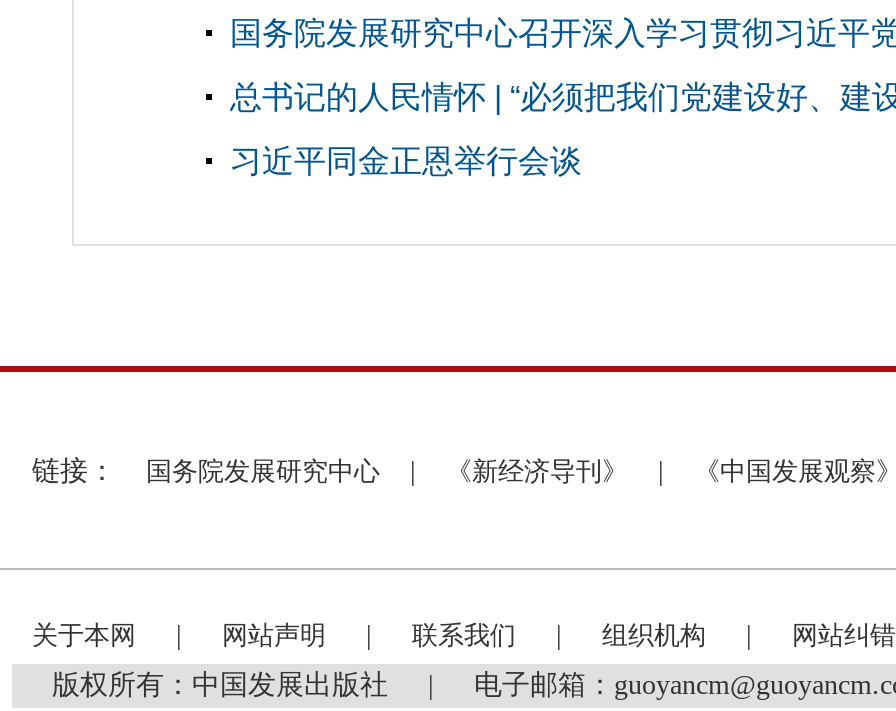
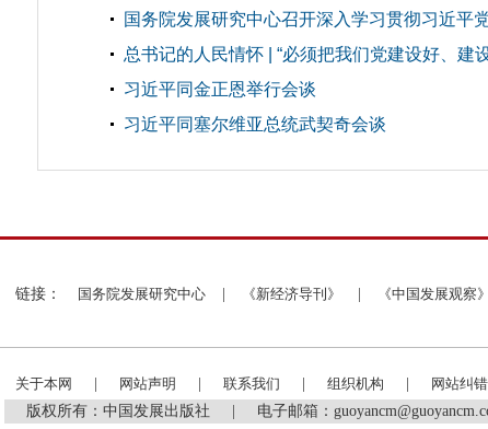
none -> [124,115,386,134] 习近平同塞尔维亚总统武契奇会谈

